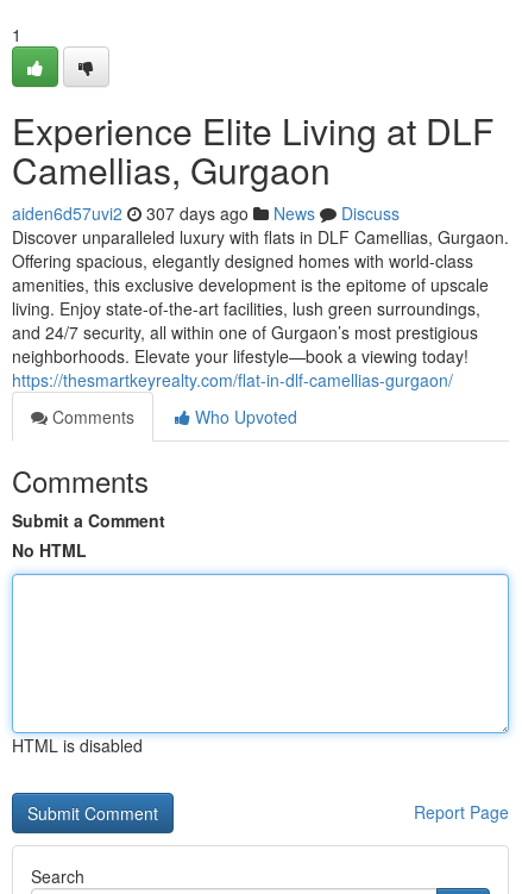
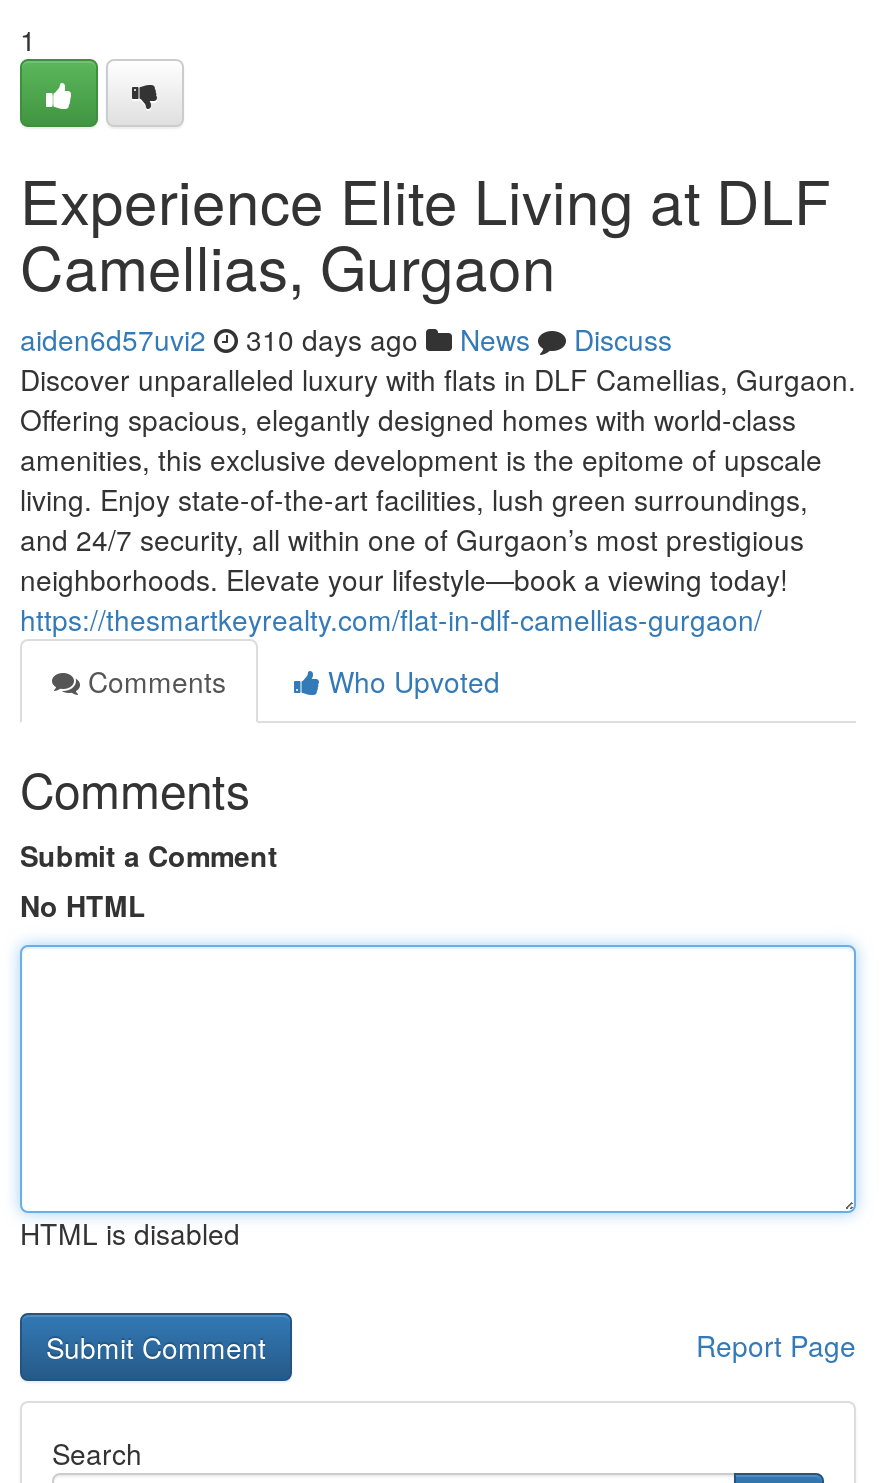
[12,201,400,225] aiden6d57uvi2 307 days ago News Discuss -> [20,319,672,359] aiden6d57uvi2 310 days ago News Discuss

